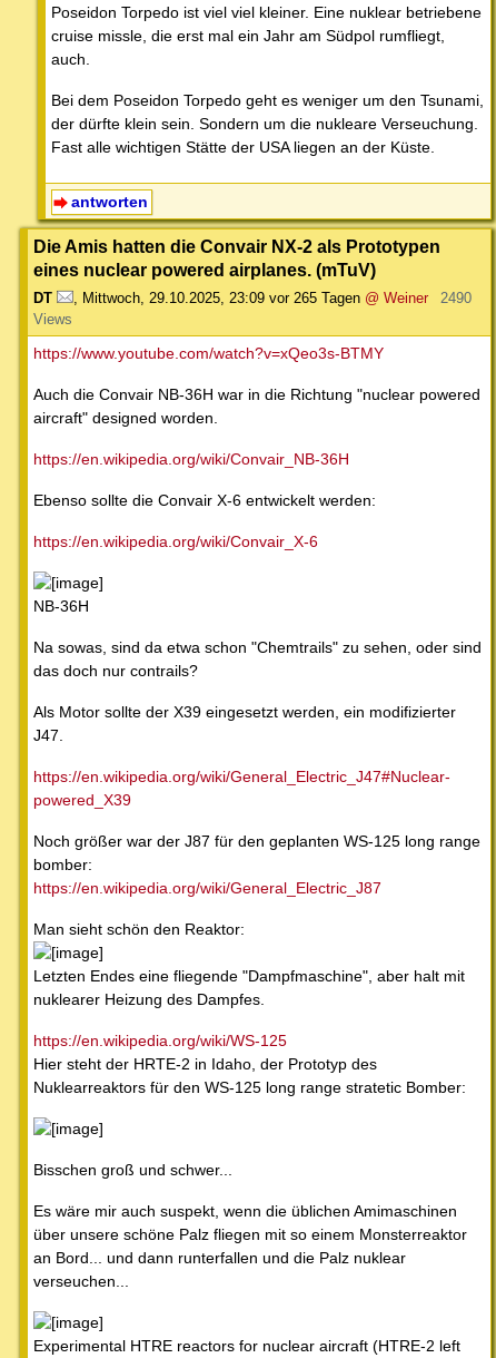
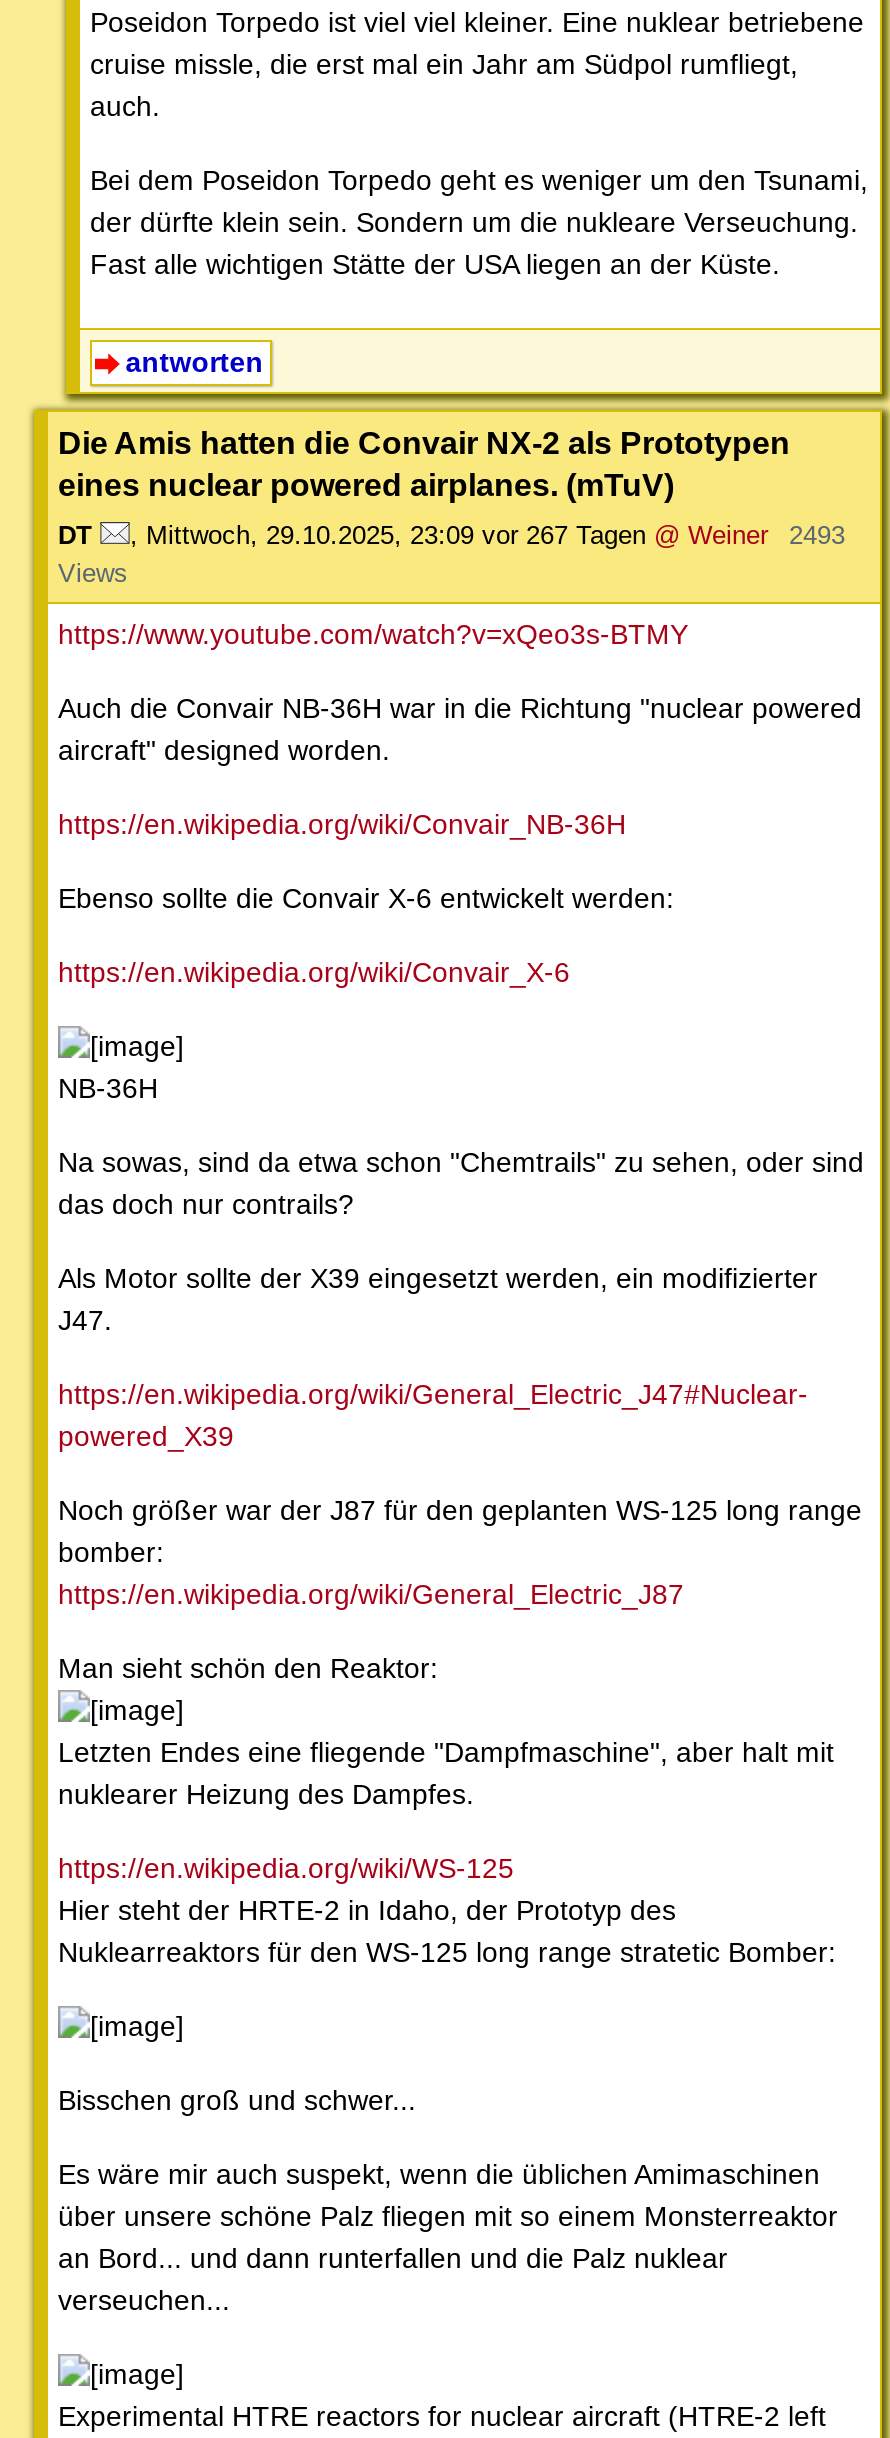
[73,289,428,306] , Mittwoch, 29.10.2025, 23:09 vor 265 Tagen @ Weiner -> [130,519,768,549] , Mittwoch, 29.10.2025, 23:09 vor 267 Tagen @ Weiner
[440,289,471,306] 2490 -> [789,519,845,549] 2493

